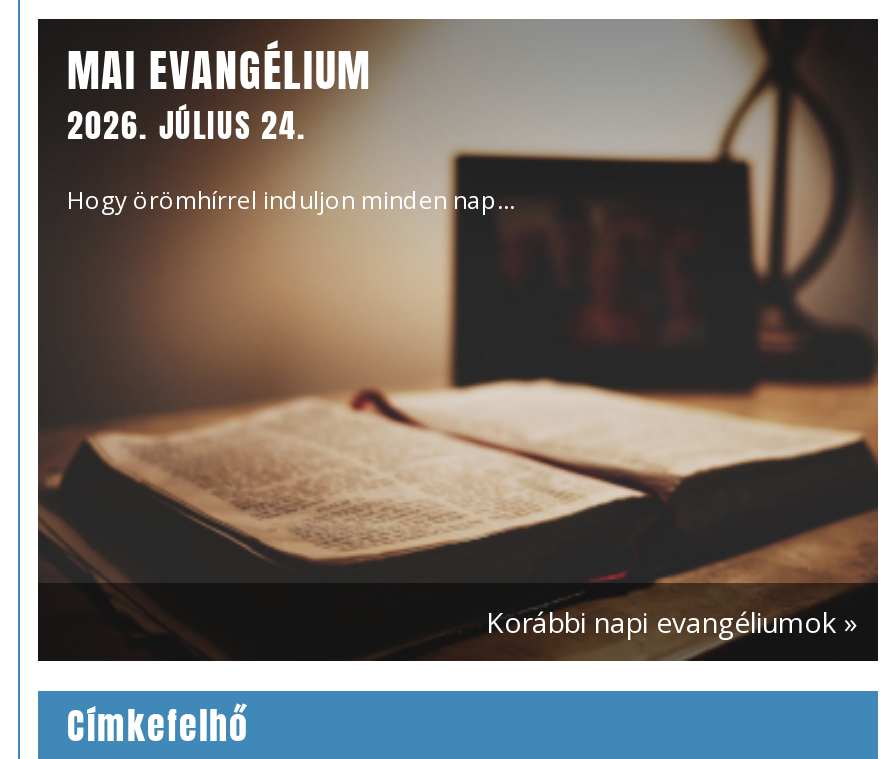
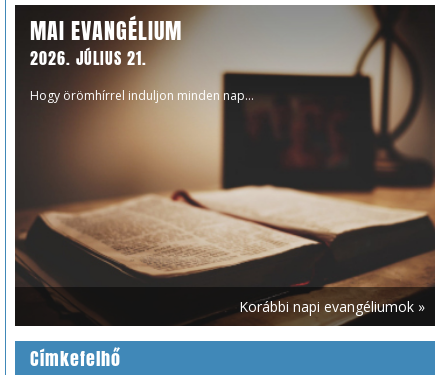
[67,103,307,149] 2026. JÚLIUS 24. -> [29,47,146,70] 2026. JÚLIUS 21.

